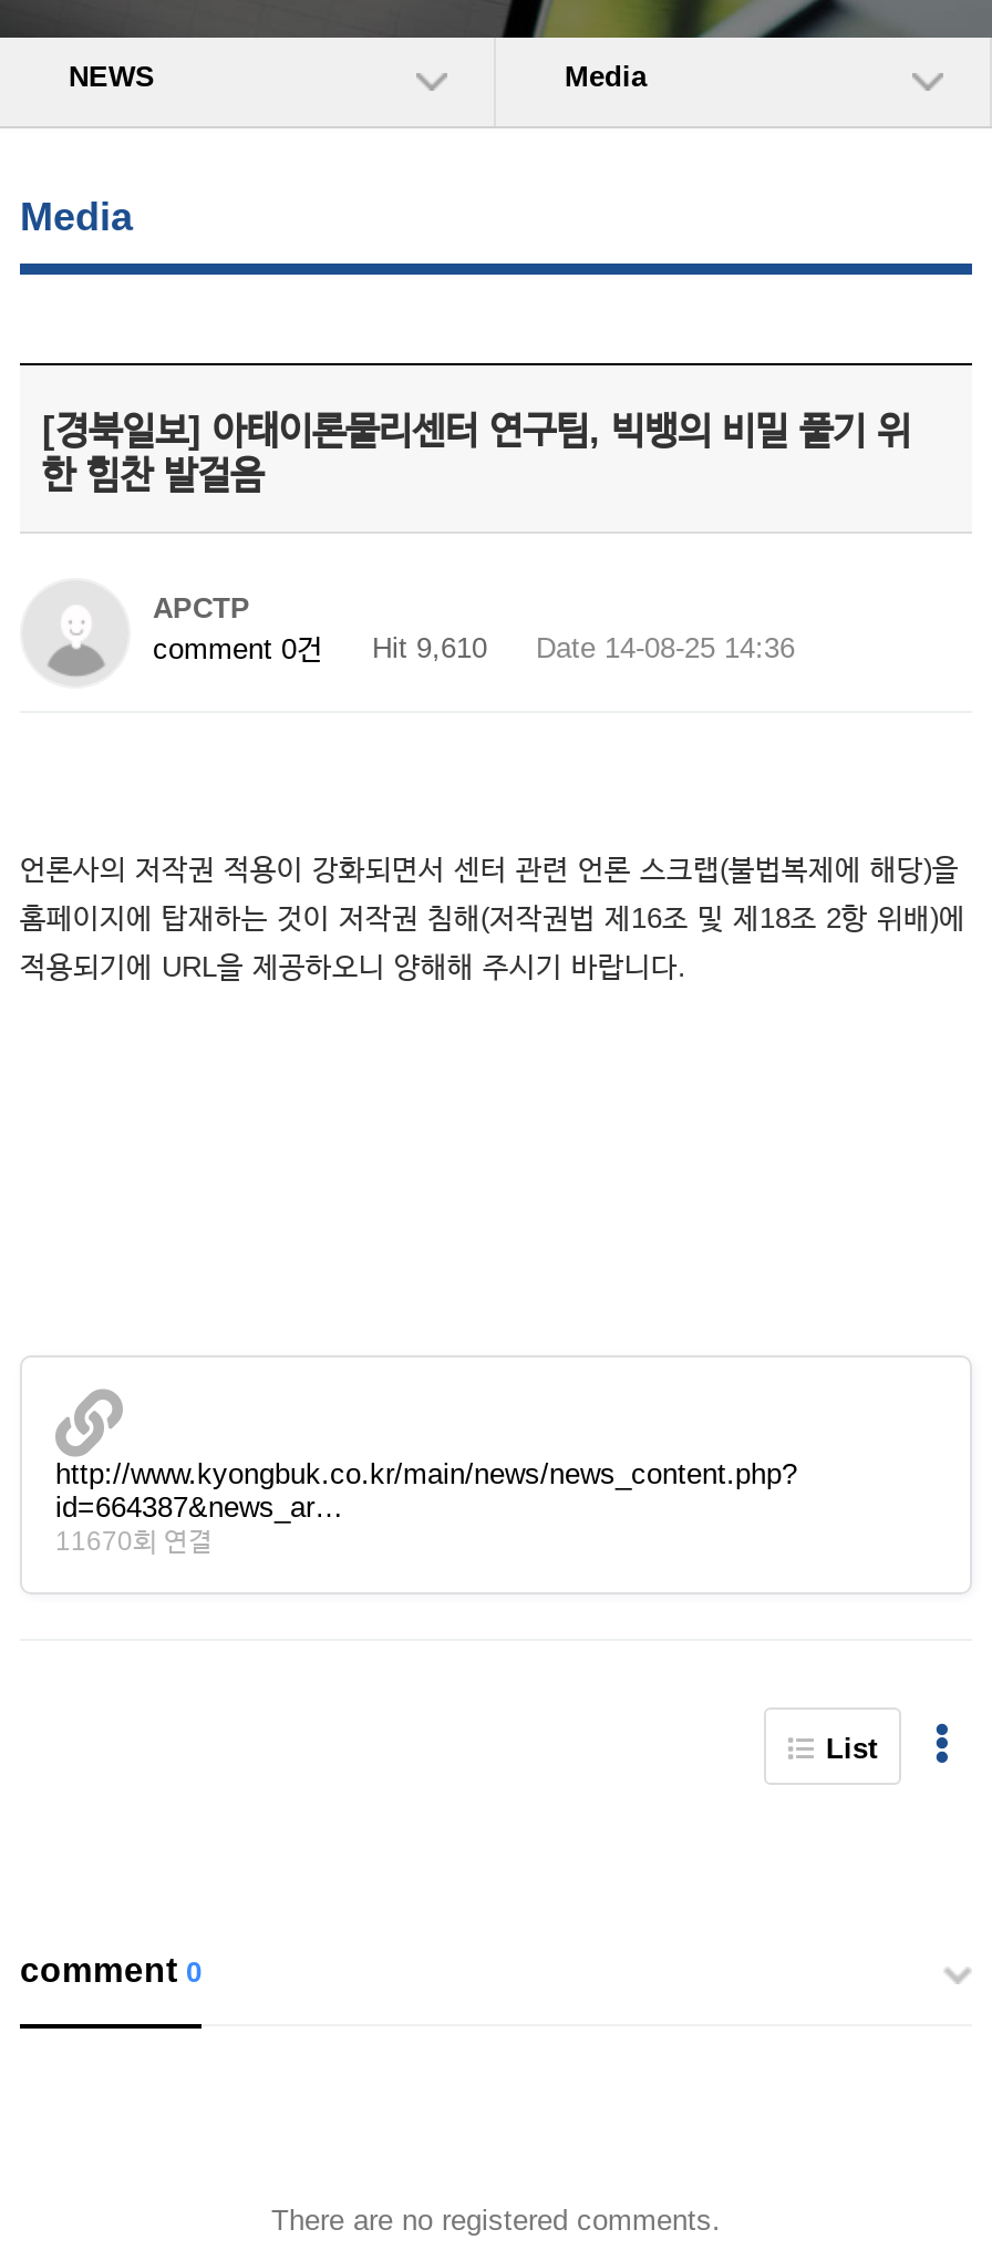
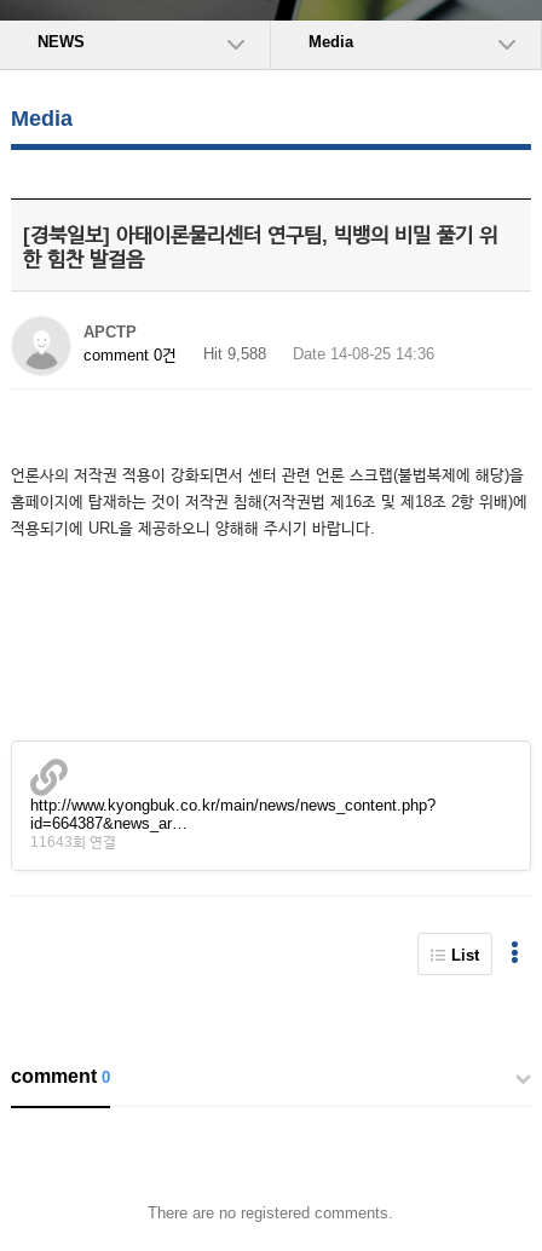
[153,631,795,666] comment 0건 Hit 9,610 Date 14-08-25 14:36 -> [83,345,434,364] comment 0건 Hit 9,588 Date 14-08-25 14:36
[55,1526,213,1557] 11670회 연결 -> [30,834,116,851] 11643회 연결

